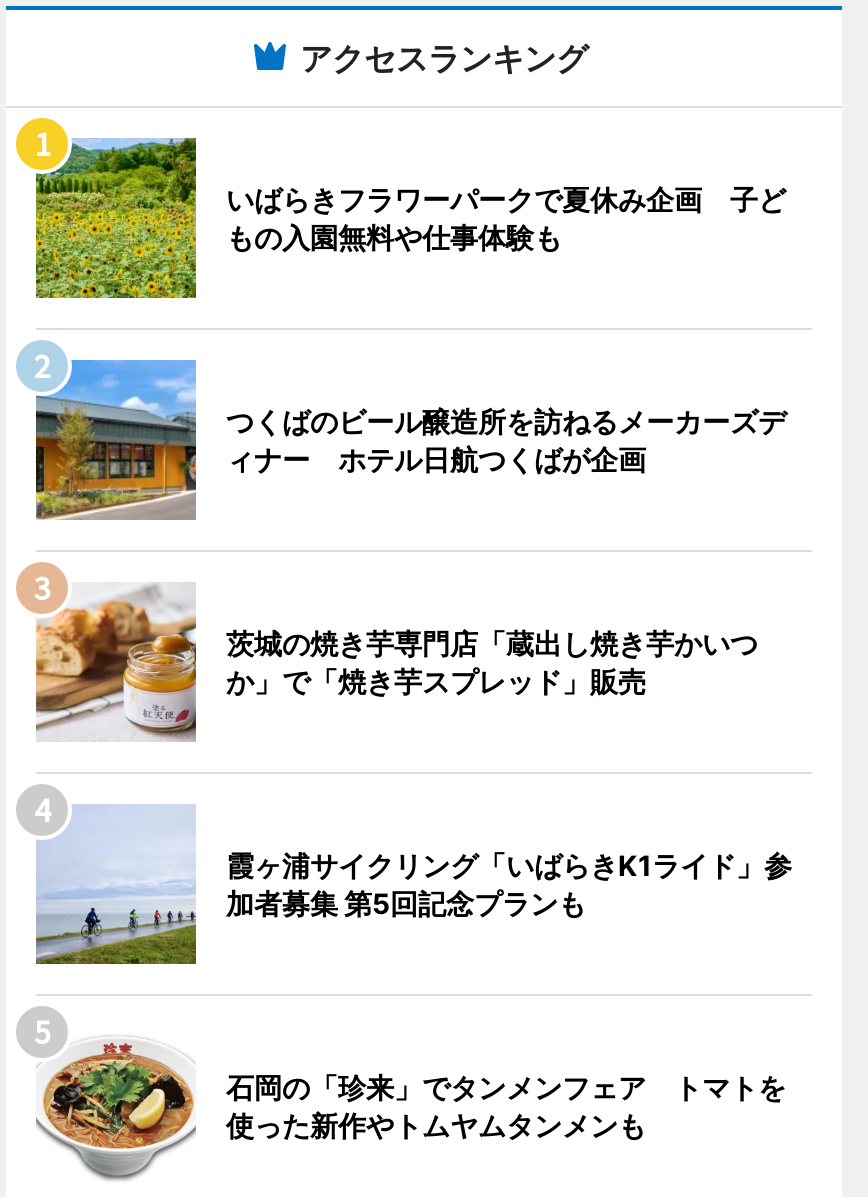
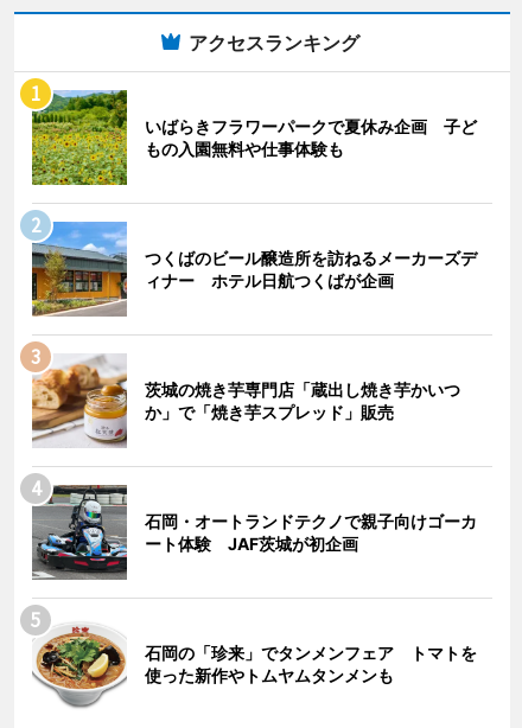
[36,804,792,966] [image] | 霞ヶ浦サイクリング「いばらきK1ライド」参 | 加者募集 第5回記念プランも -> [32,484,477,581] [image] | 石岡・オートランドテクノで親子向けゴーカ | ート体験 JAF茨城が初企画

